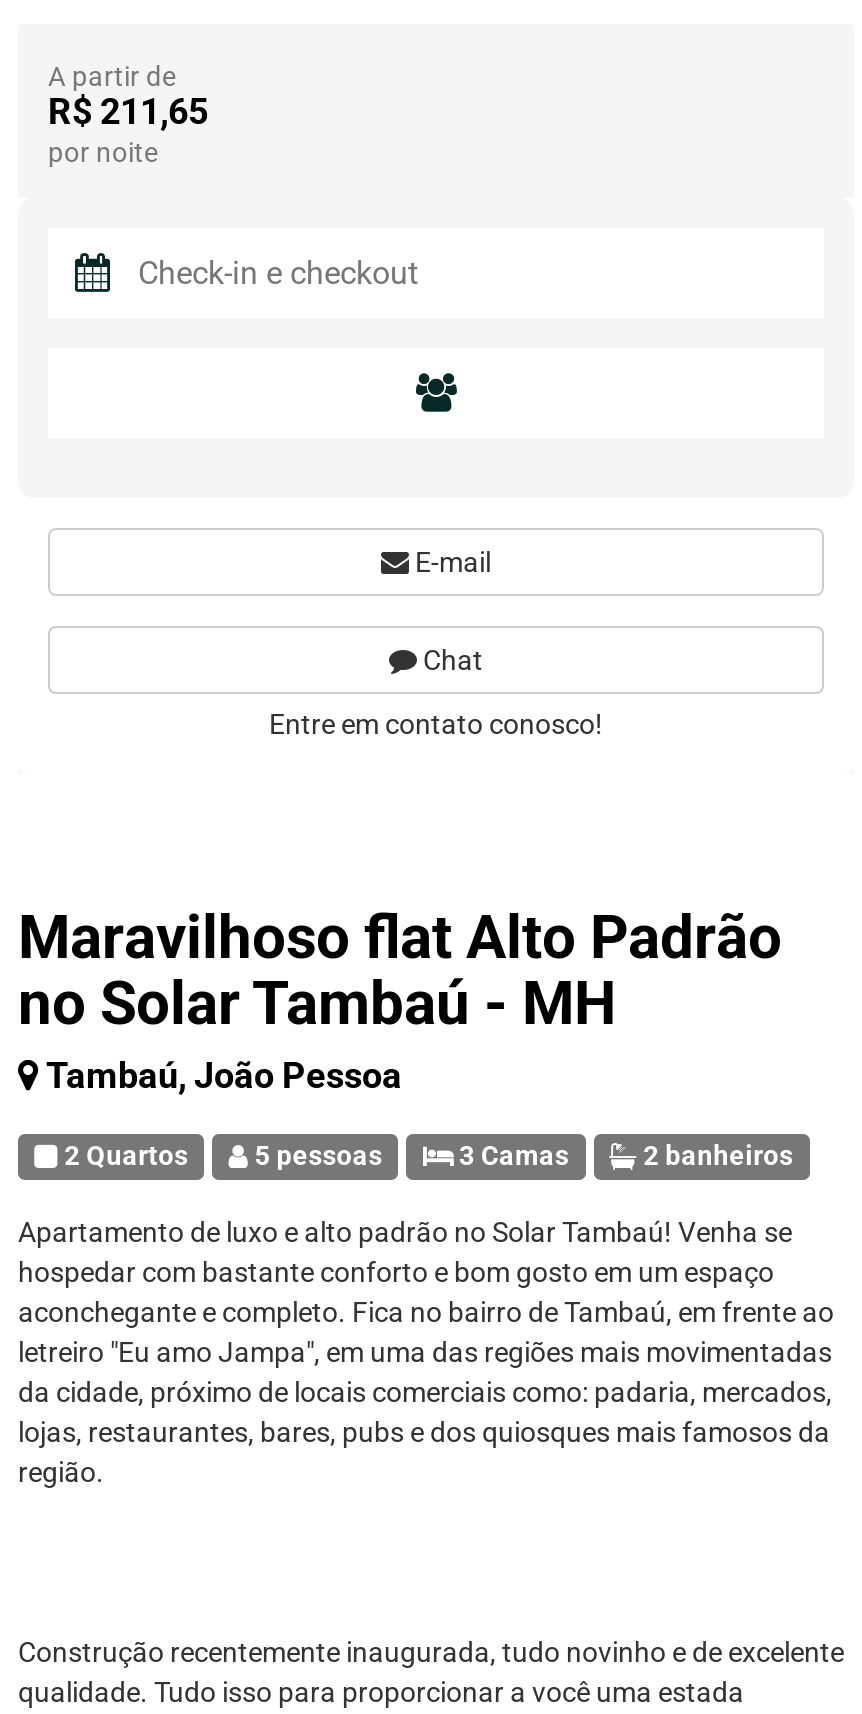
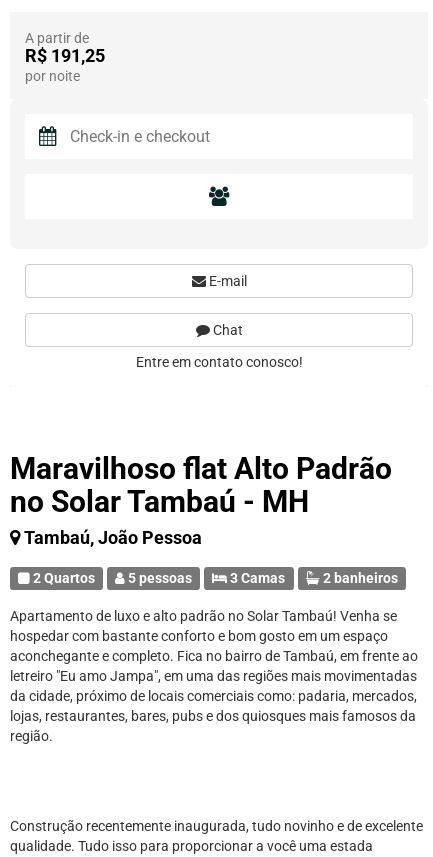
[48,90,208,132] R$ 211,65 -> [25,45,105,66] R$ 191,25

